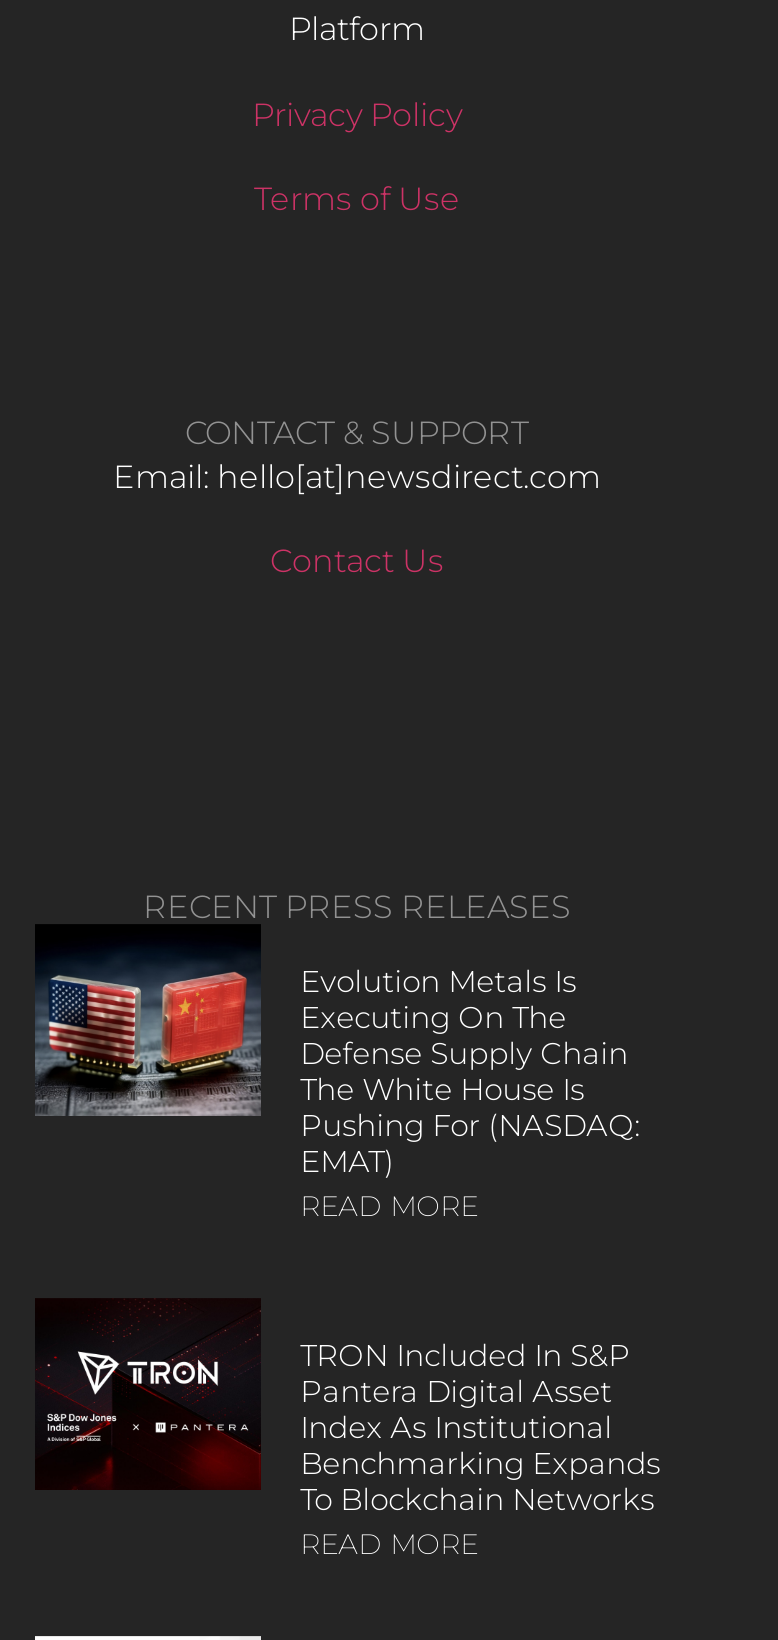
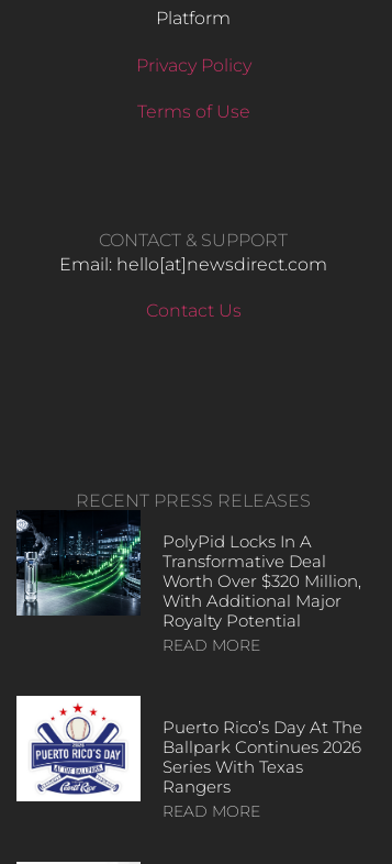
[33,926,640,1181] [image] | Evolution Metals Is | Executing On The | Defense Supply Chain | The White House Is | Pushing For (NASDAQ: | EMAT) -> [15,518,361,631] [image] | PolyPid Locks In A | Transformative Deal | Worth Over $320 Million, | With Additional Major | Royalty Potential
[33,1298,660,1519] [image] | TRON Included In S&P | Pantera Digital Asset | Index As Institutional | Benchmarking Expands | To Blockchain Networks -> [15,695,362,802] [image] | Puerto Rico’s Day At The | Ballpark Continues 2026 | Series With Texas | Rangers

